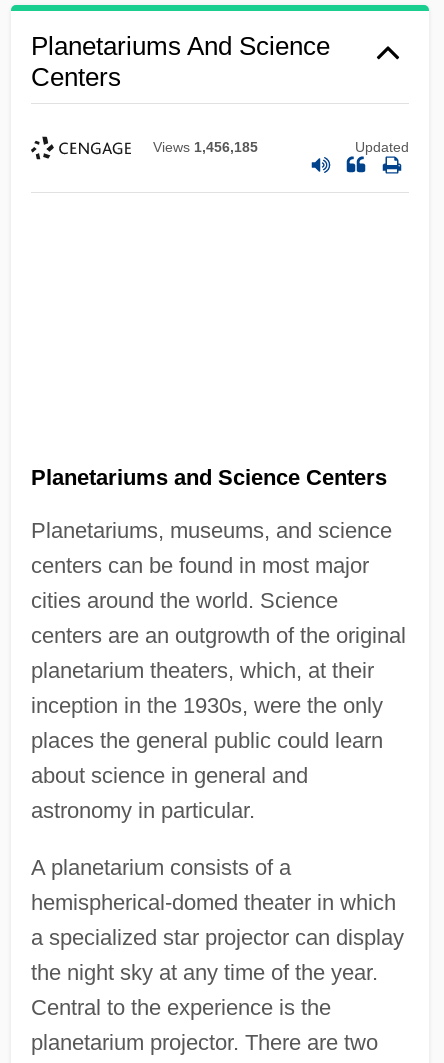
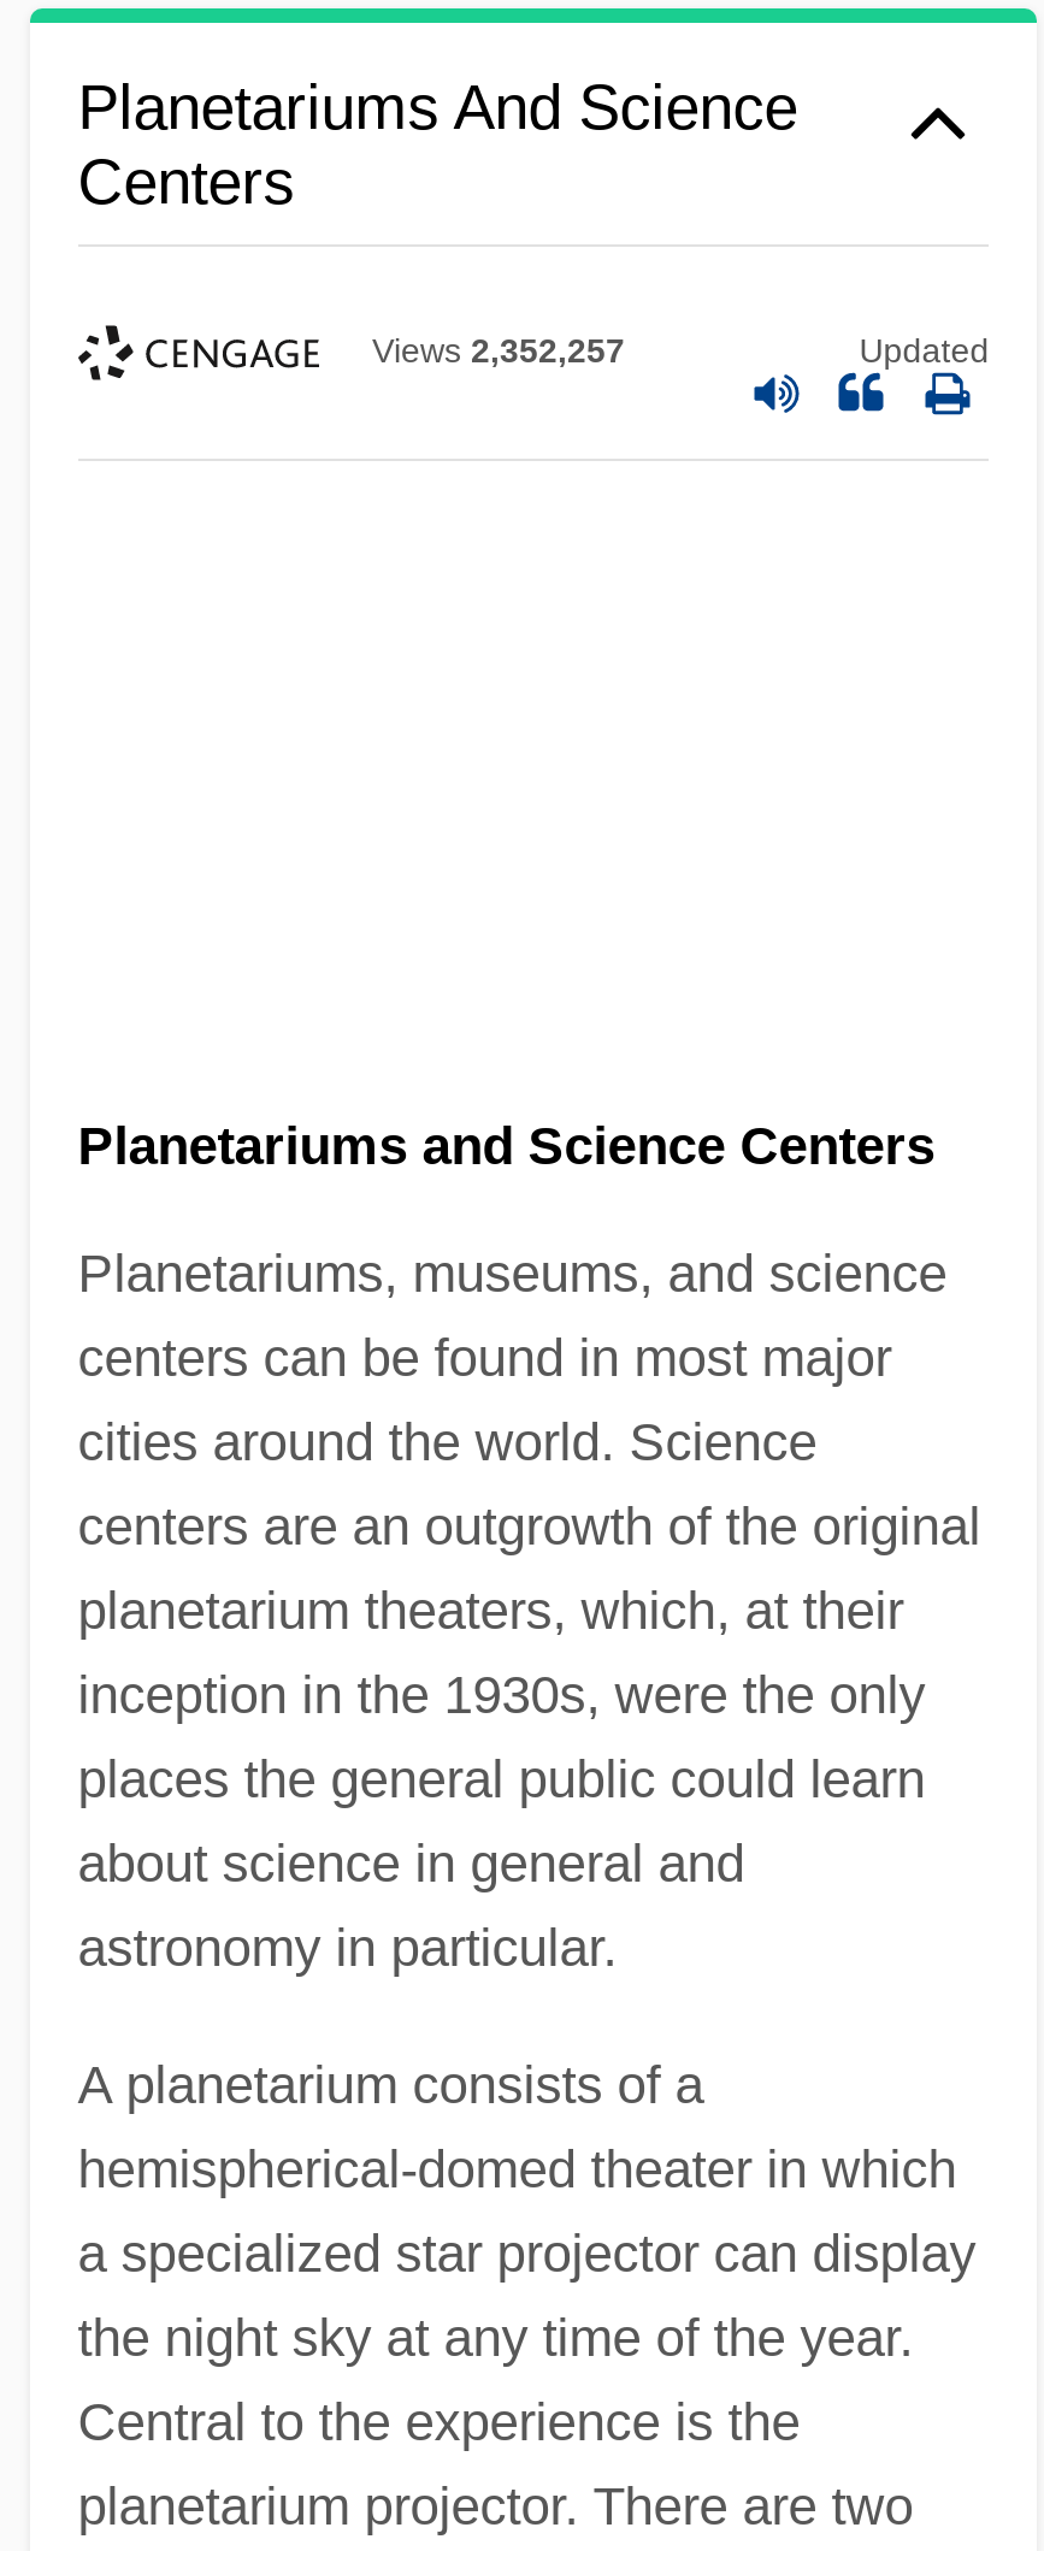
[153,139,258,155] Views 1,456,185 -> [372,332,625,371] Views 2,352,257

